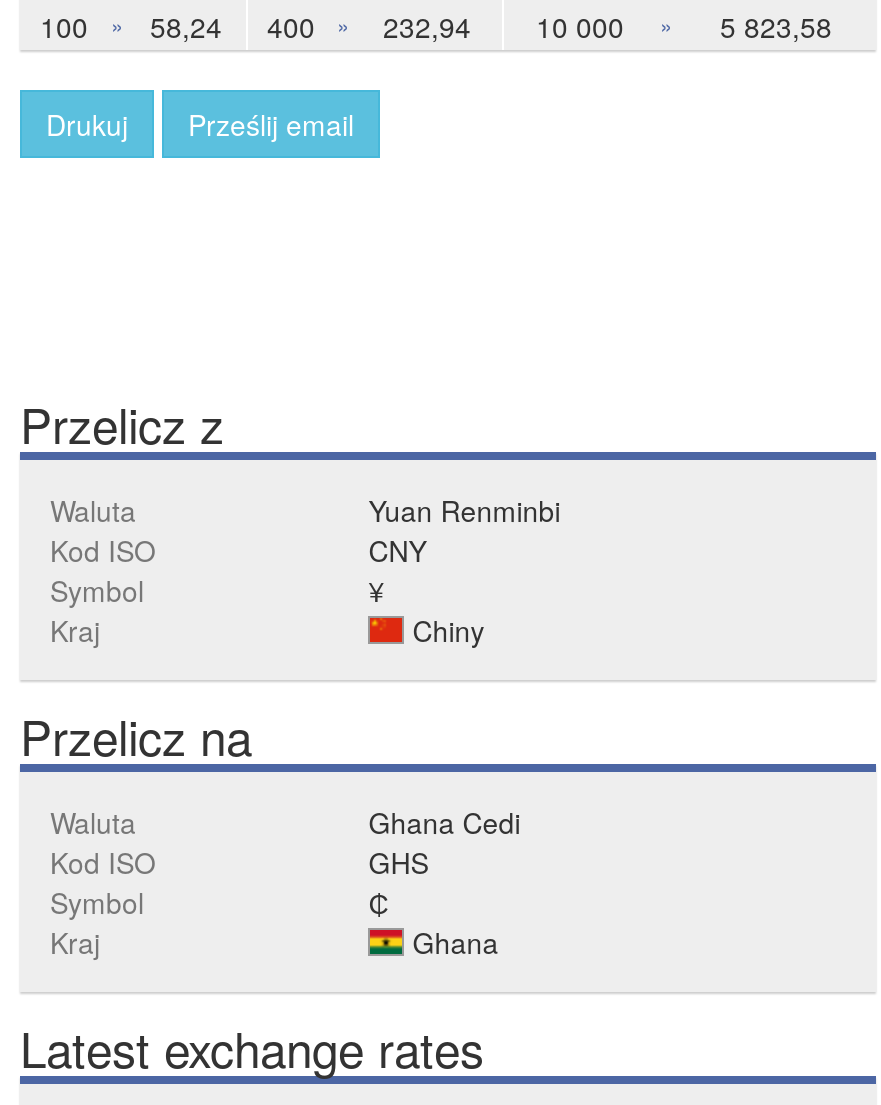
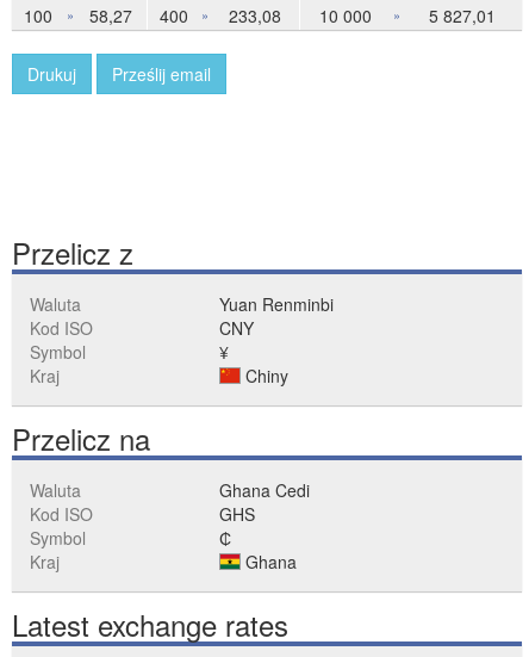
[150,6,222,46] 58,24 -> [89,4,132,27] 58,27
[383,6,471,46] 232,94 -> [228,4,281,27] 233,08
[720,6,832,46] 5 823,58 -> [429,4,496,27] 5 827,01

